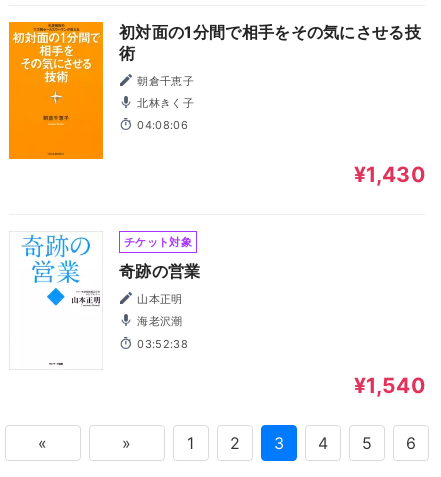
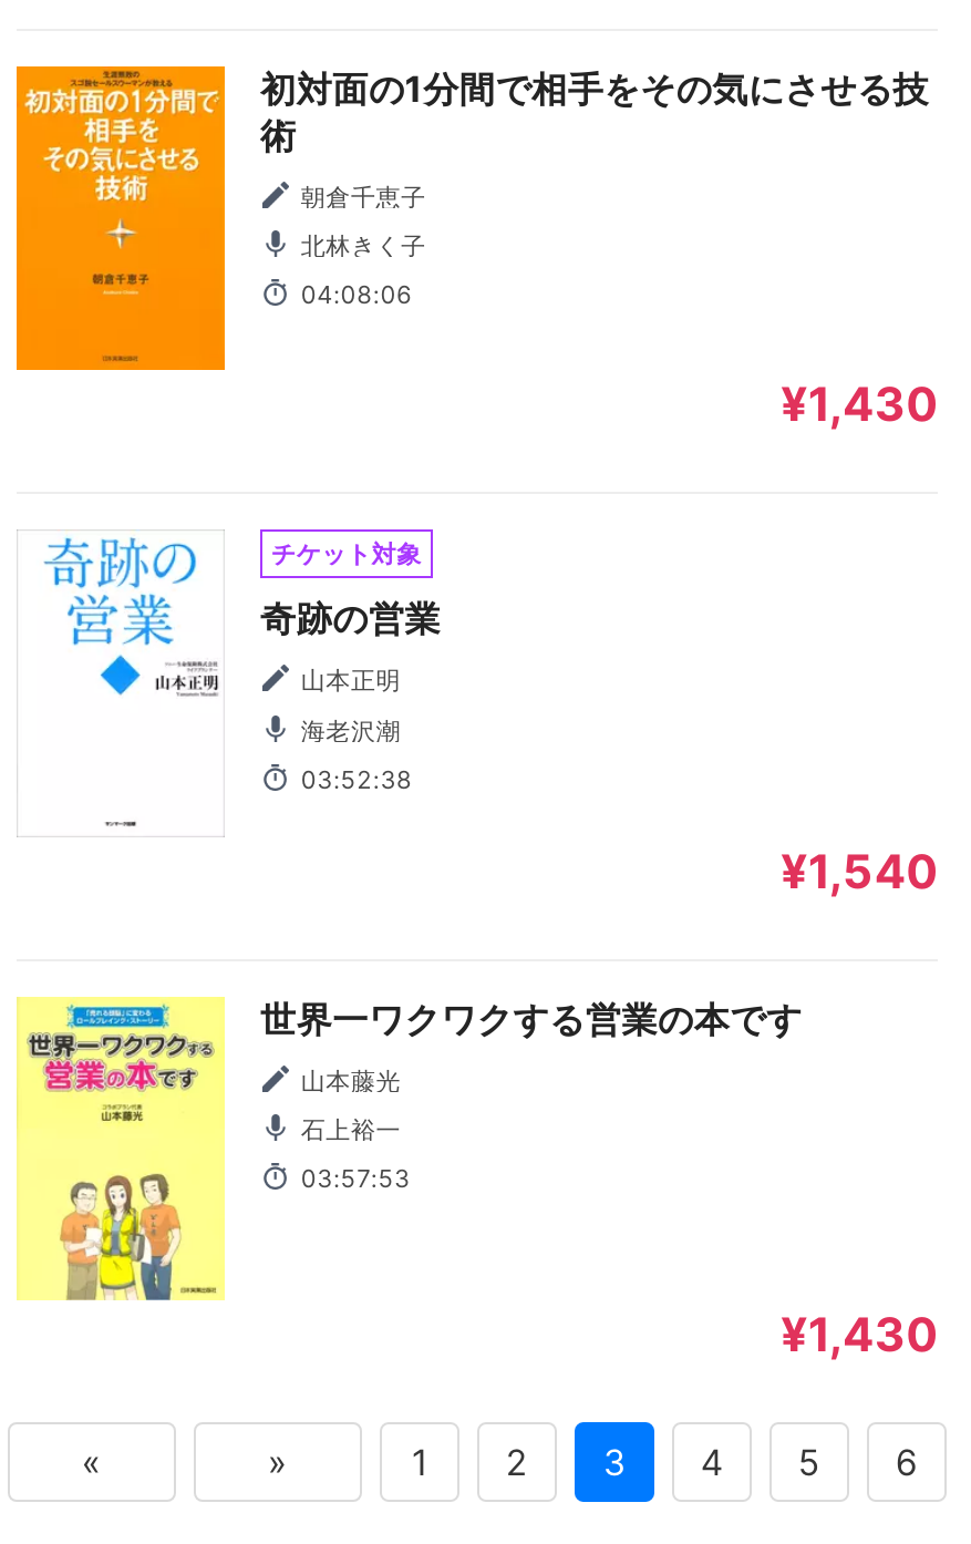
none -> [17,995,938,1362] [image] | 世界一ワクワクする営業の本です | 山本藤光 | 石上裕一 | 03:57:53 | ¥1,430

